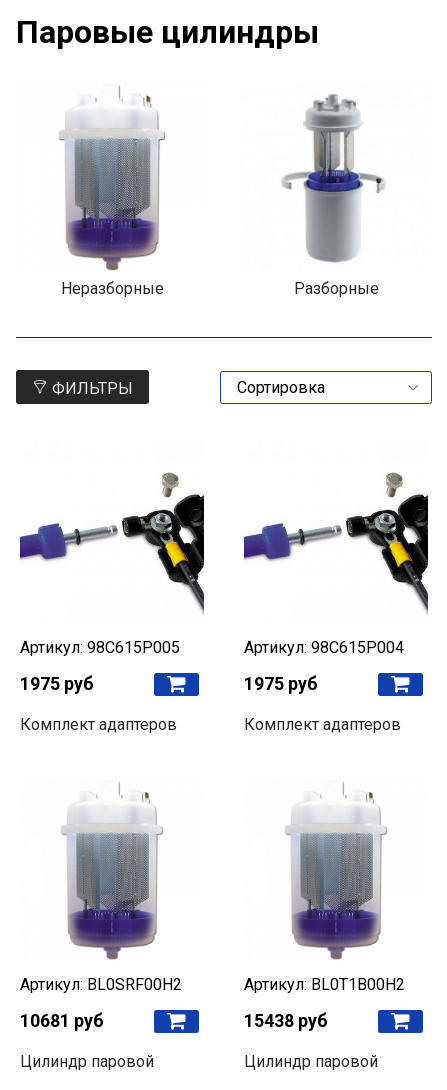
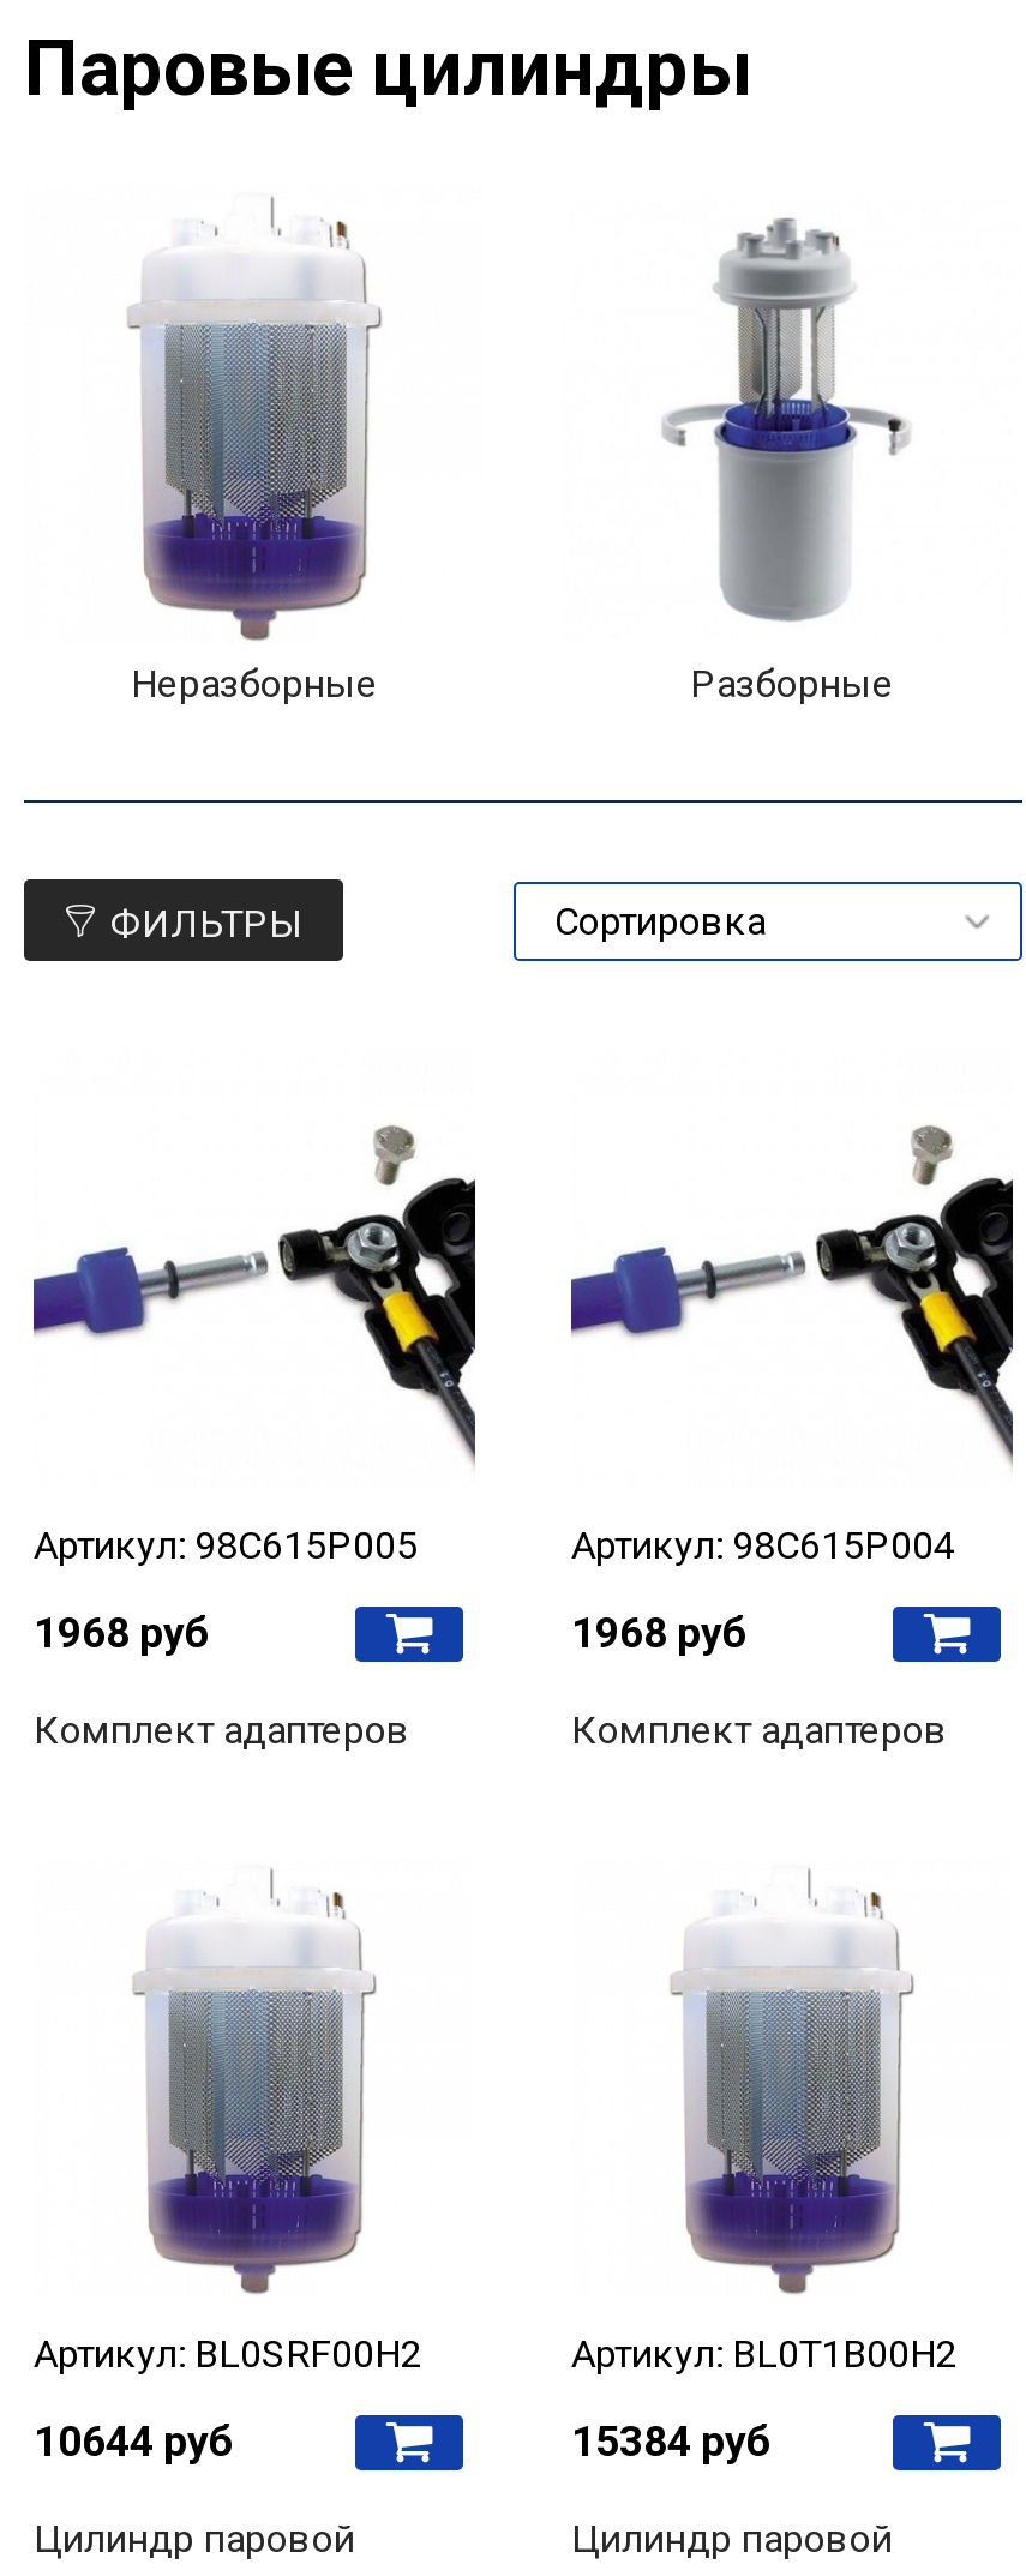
[20,674,94,694] 1975 руб -> [34,1609,211,1657] 1968 руб
[244,674,318,694] 1975 руб -> [571,1609,749,1657] 1968 руб
[20,1011,104,1031] 10681 руб -> [34,2418,235,2466] 10644 руб
[244,1011,328,1031] 15438 руб -> [571,2418,773,2466] 15384 руб

